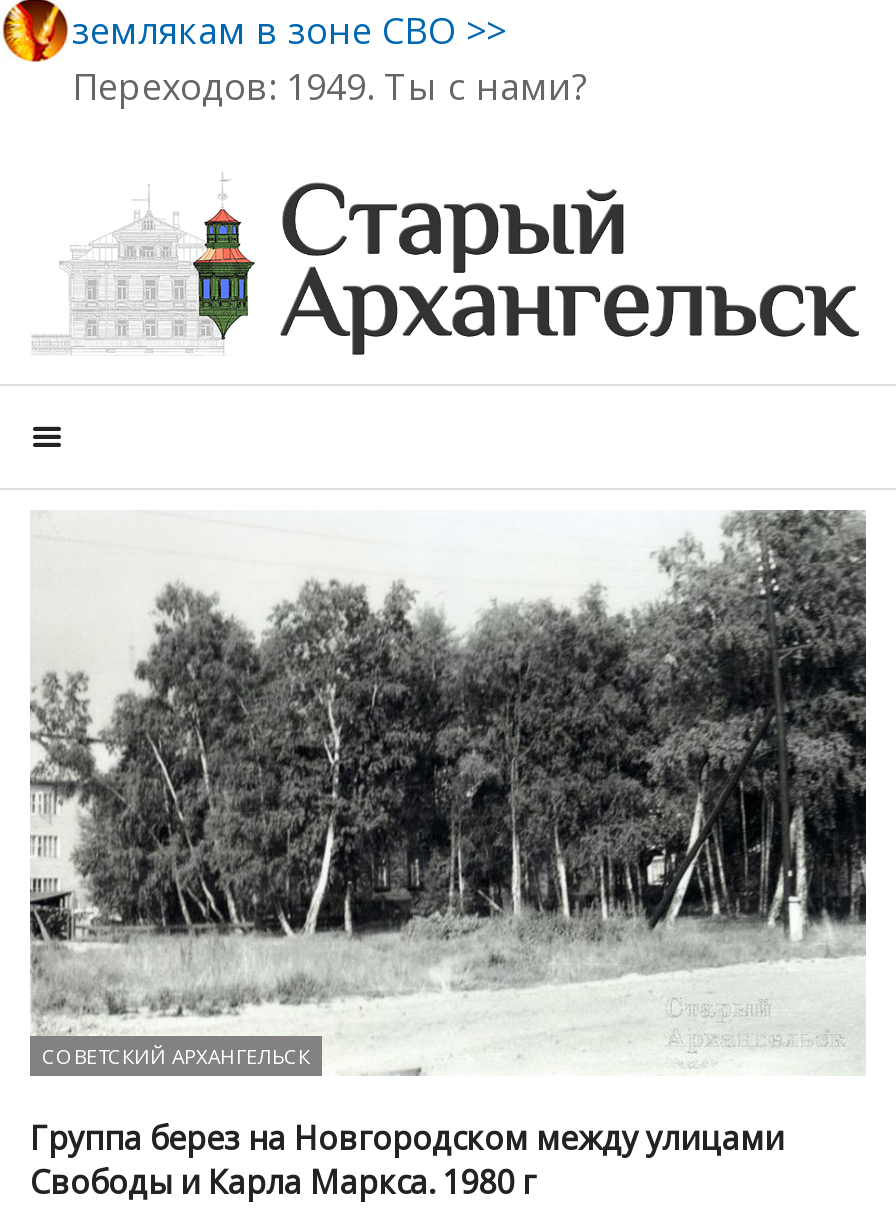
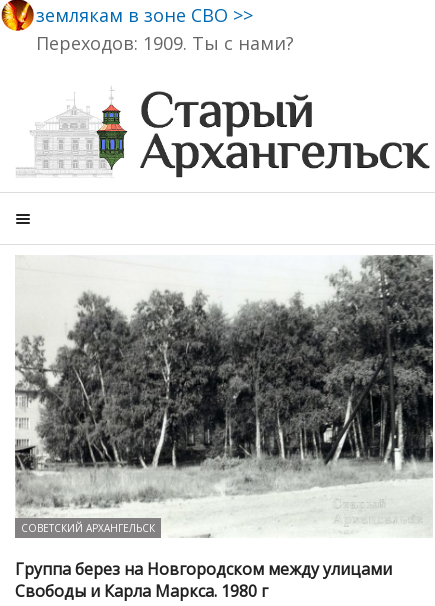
[72,62,588,110] Переходов: 1949. Ты с нами? -> [36,31,294,55] Переходов: 1909. Ты с нами?

